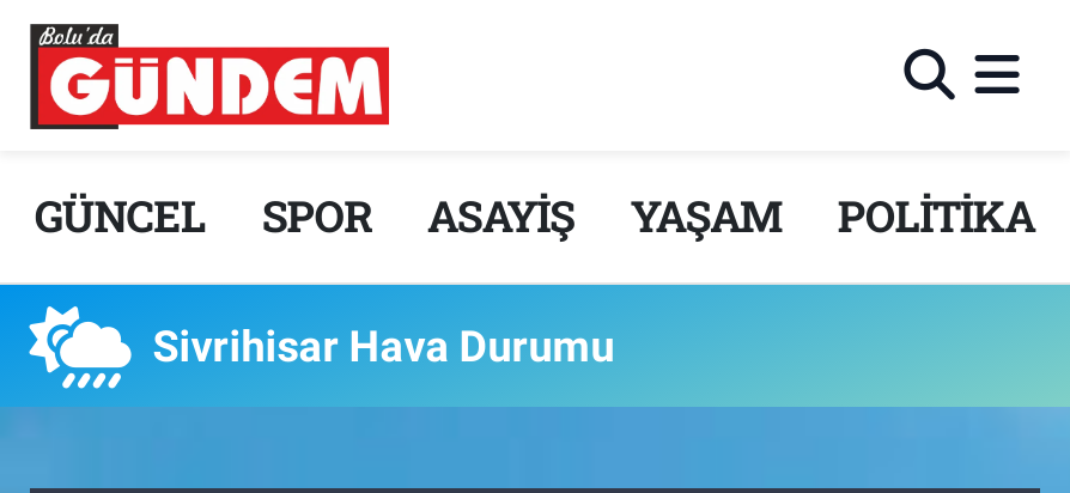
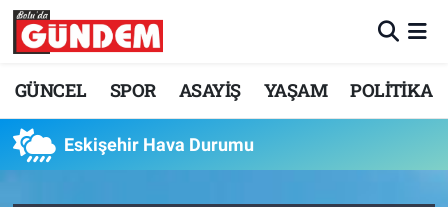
[152,321,614,371] Sivrihisar Hava Durumu -> [64,134,254,155] Eskişehir Hava Durumu

